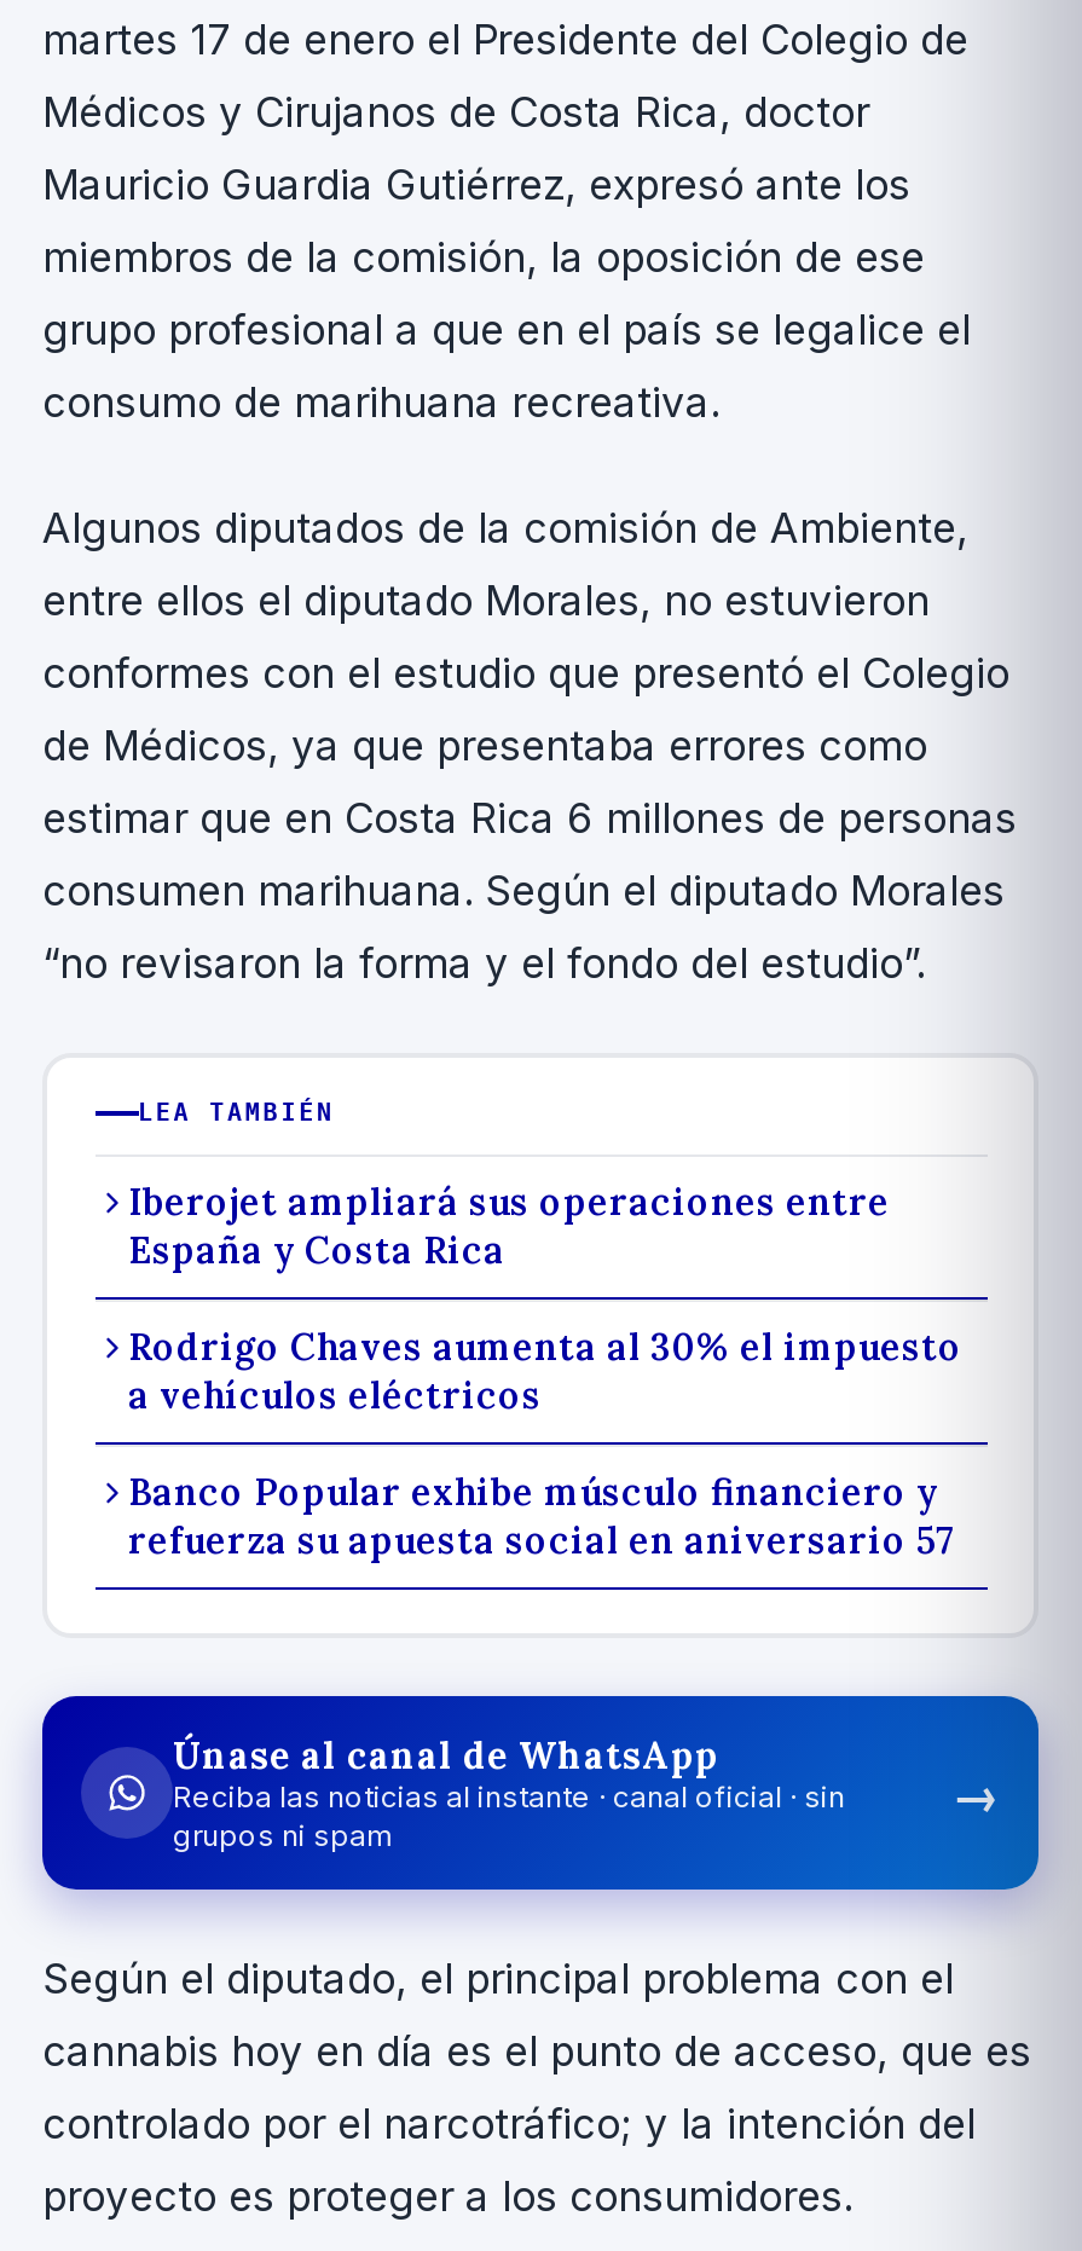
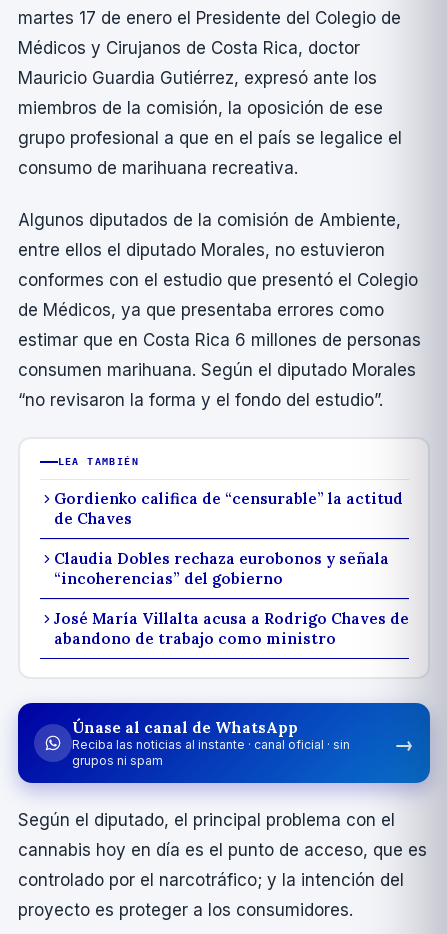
[128,1179,890,1273] Iberojet ampliará sus operaciones entre | España y Costa Rica -> [53,489,402,528] Gordienko califica de “censurable” la actitud | de Chaves
[128,1324,962,1418] Rodrigo Chaves aumenta al 30% el impuesto | a vehículos eléctricos -> [53,549,388,588] Claudia Dobles rechaza eurobonos y señala | “incoherencias” del gobierno
[128,1469,955,1563] Banco Popular exhibe músculo financiero y | refuerza su apuesta social en aniversario 57 -> [53,609,408,648] José María Villalta acusa a Rodrigo Chaves de | abandono de trabajo como ministro

